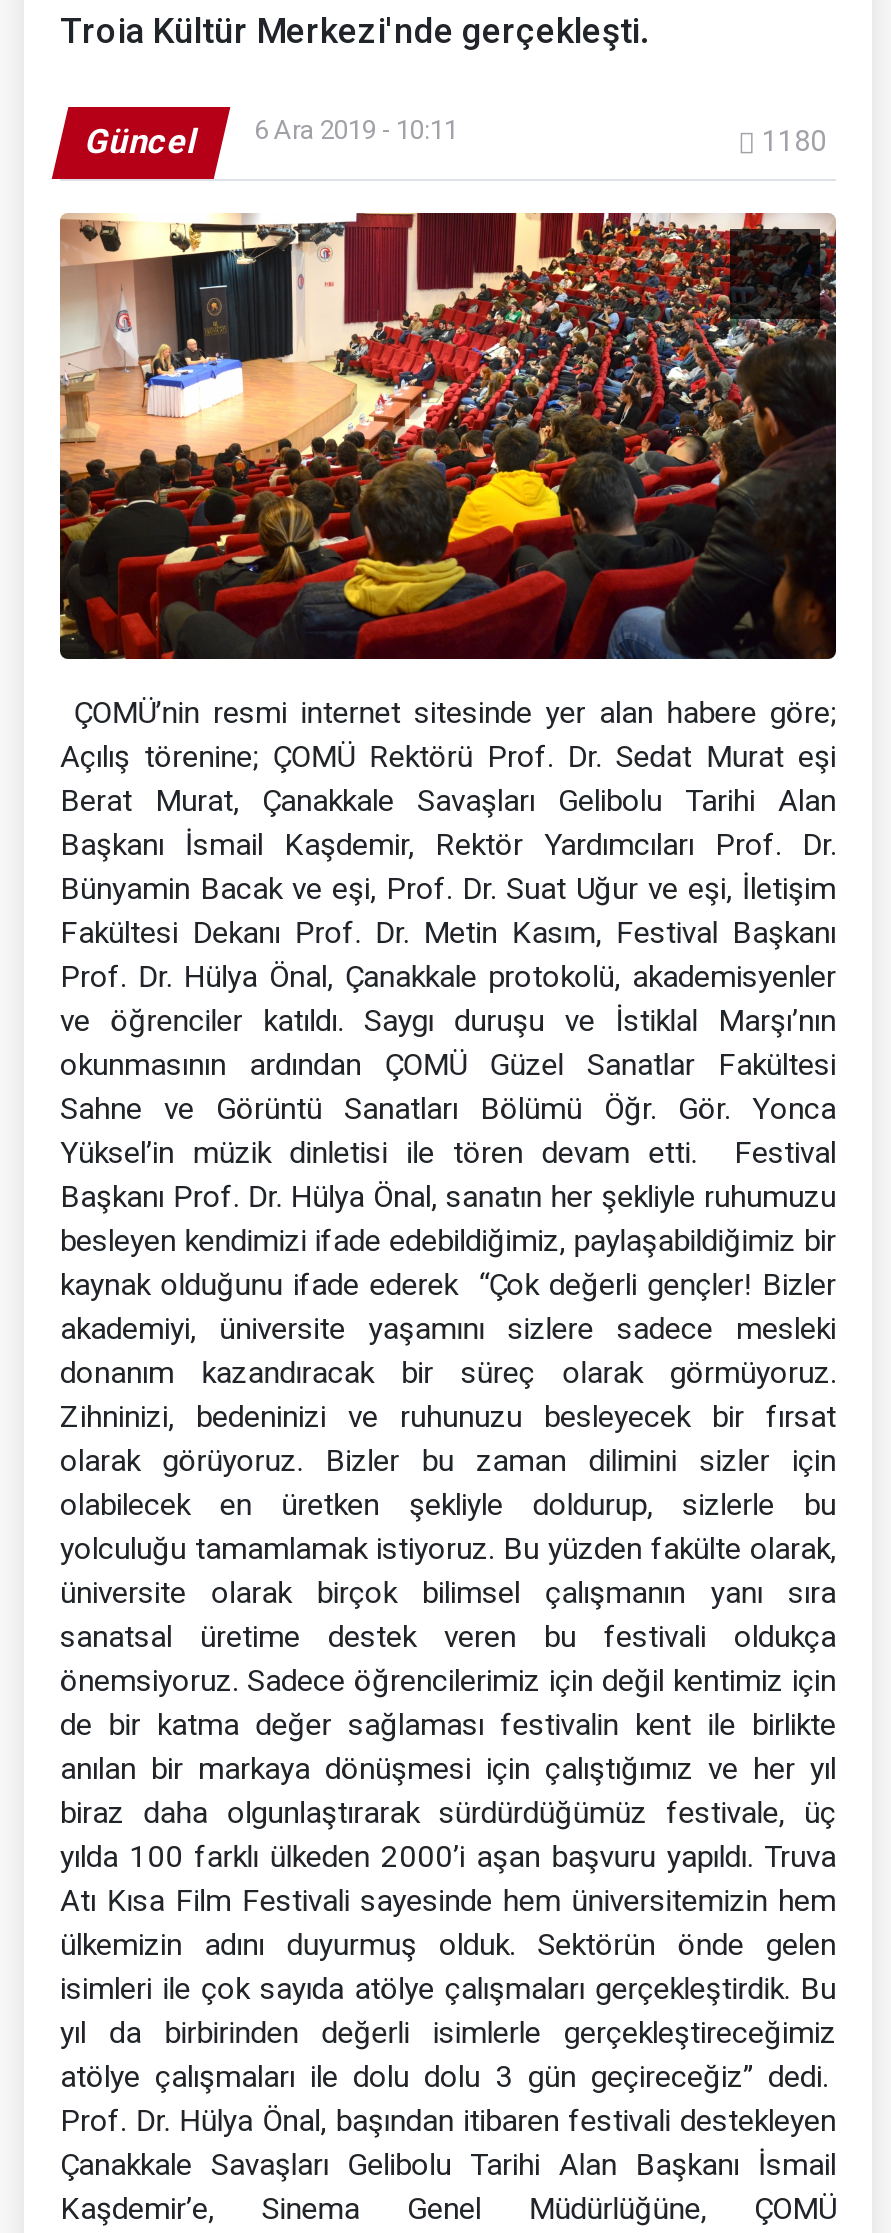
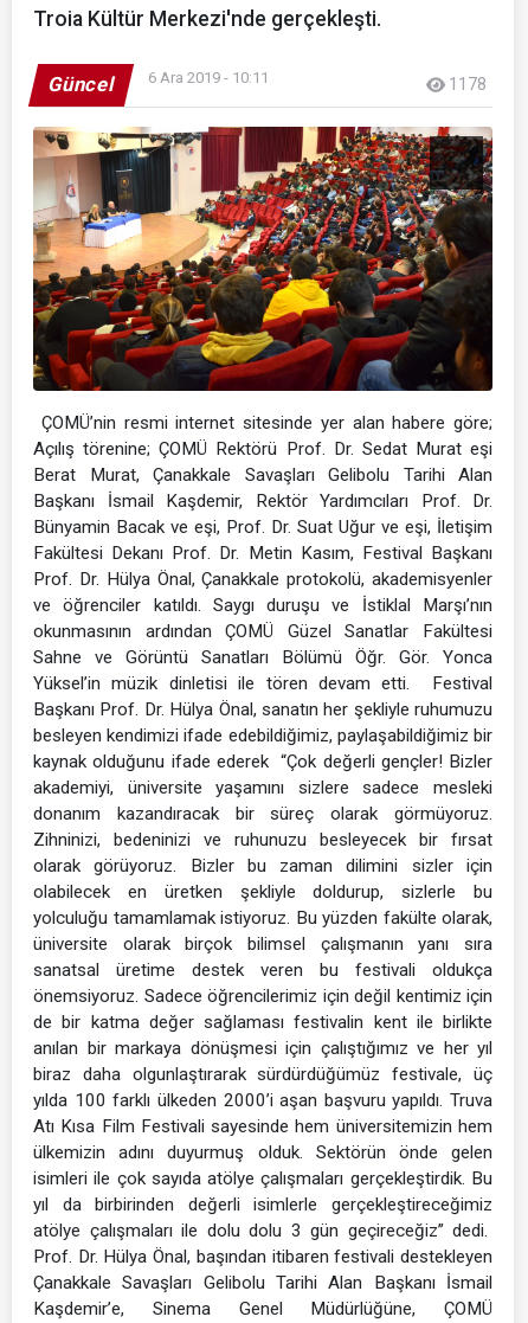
[762,125,826,159] 1180 -> [449,74,487,95] 1178

